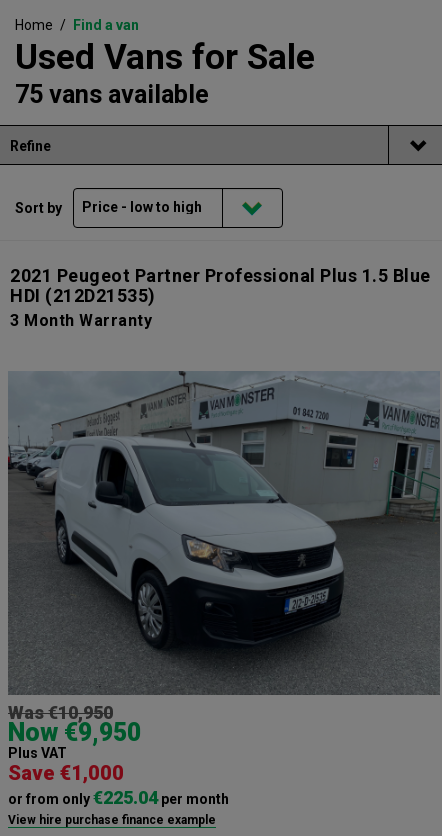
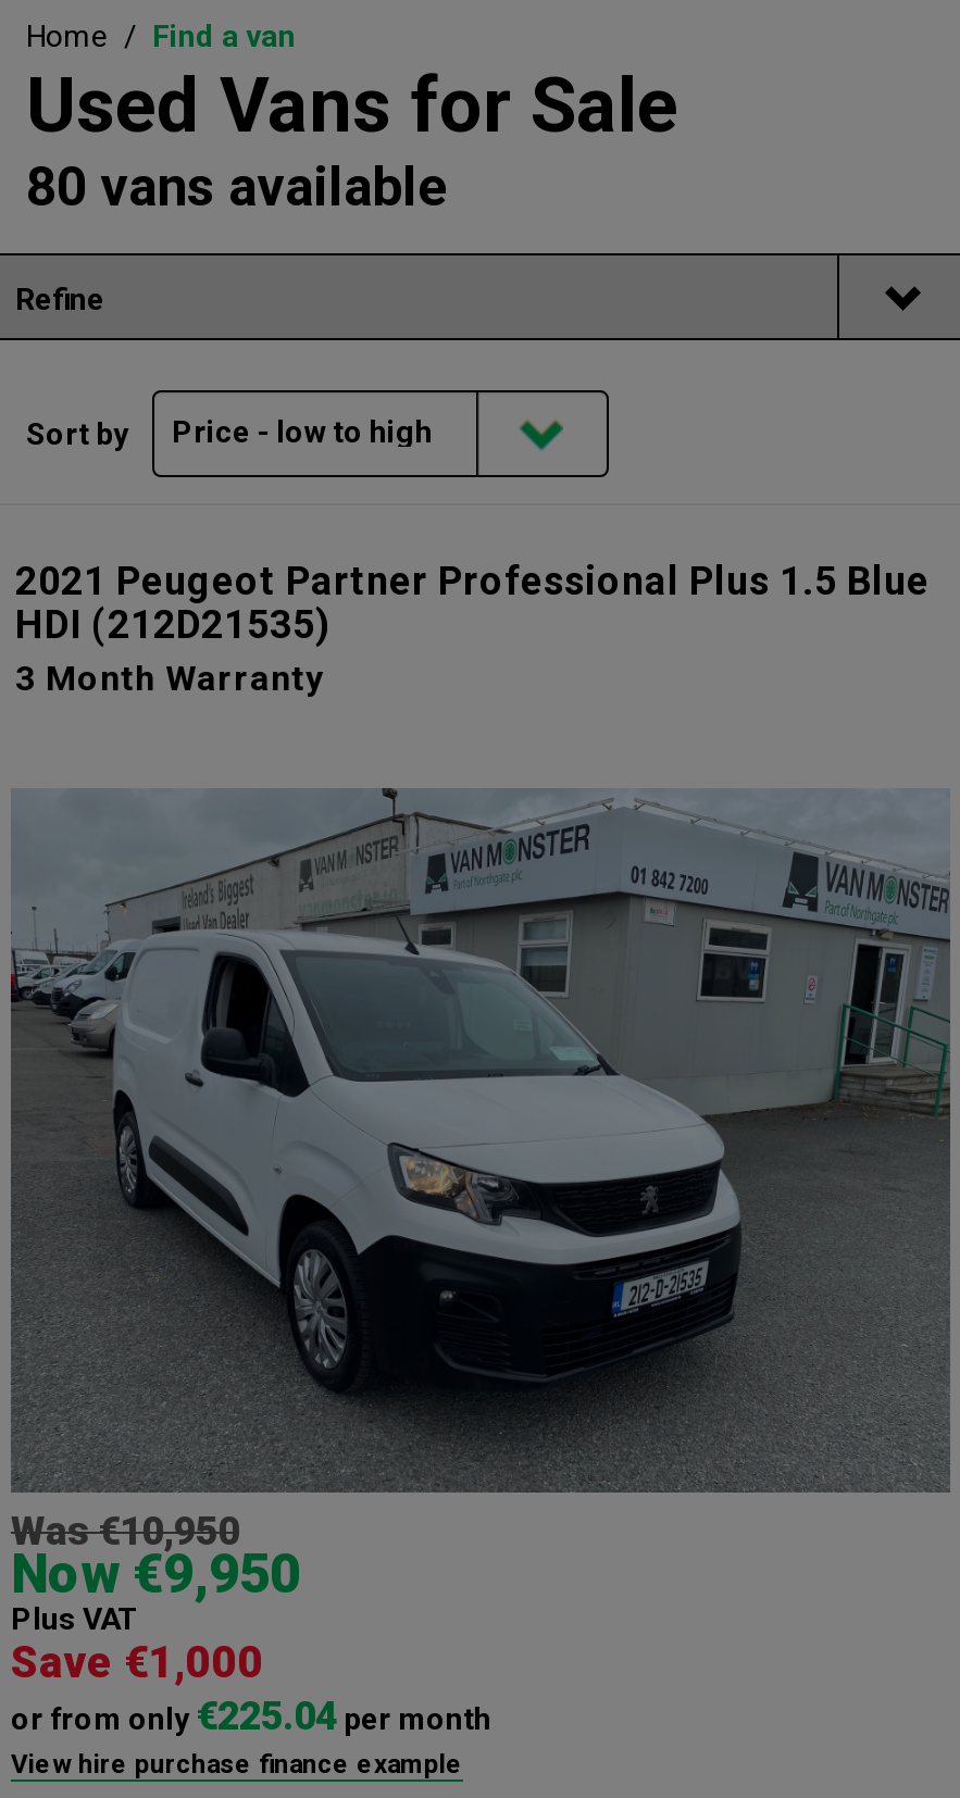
[15,80,209,109] 75 vans available -> [26,155,448,218] 80 vans available

